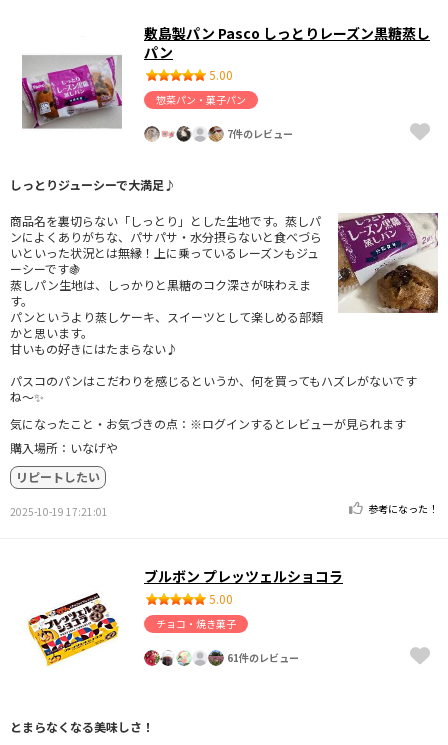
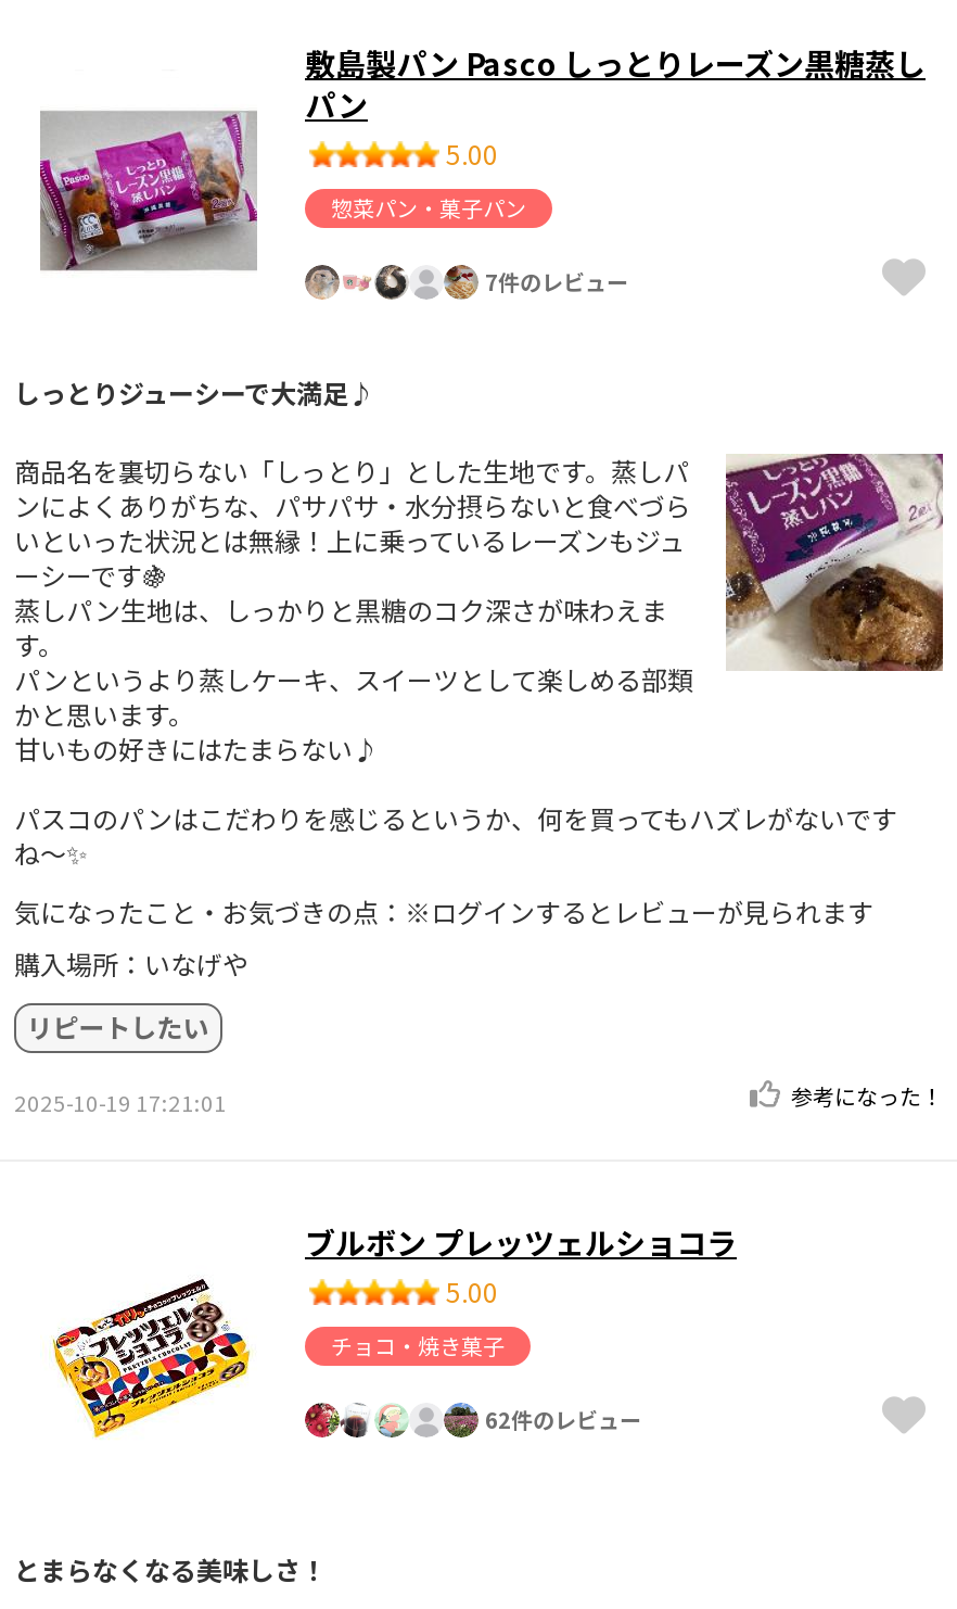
[227,650,299,665] 61件のレビュー -> [485,1403,641,1436] 62件のレビュー

